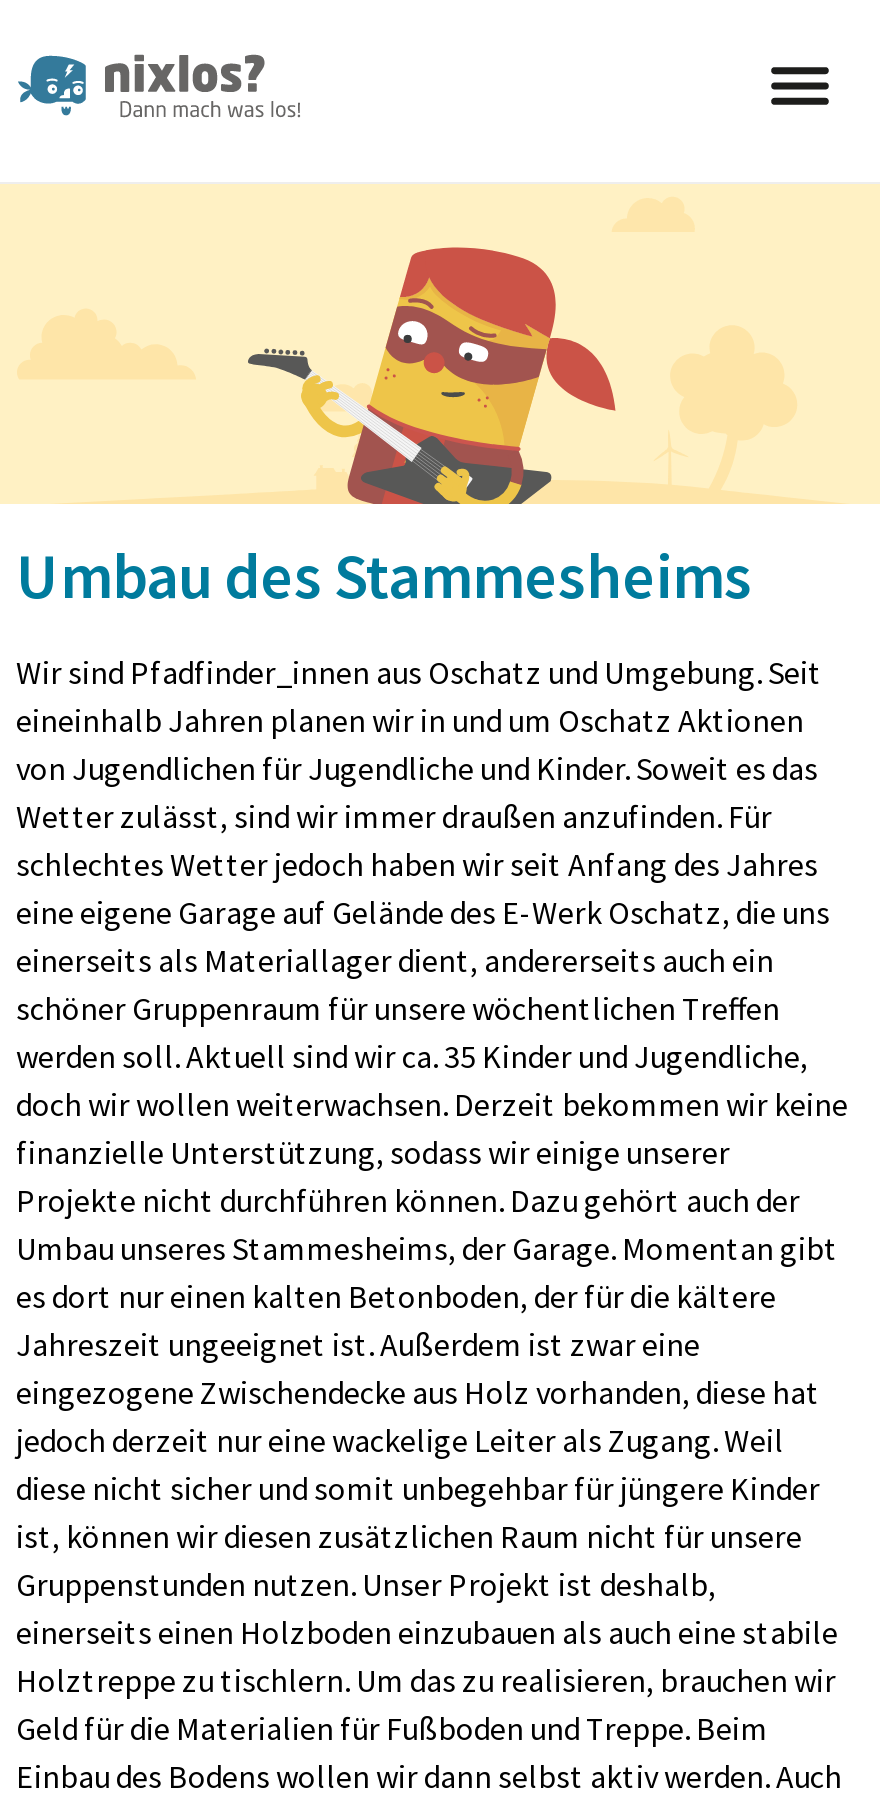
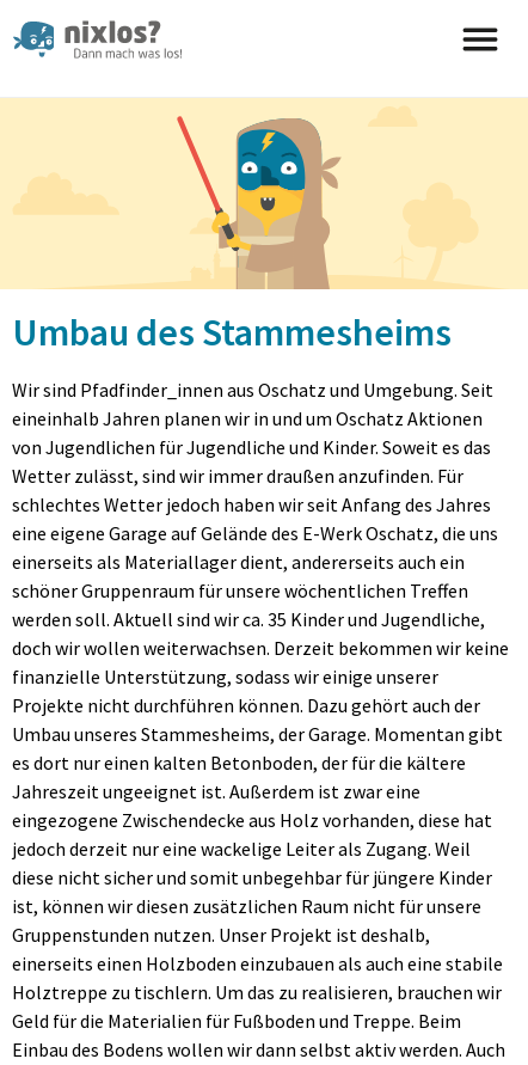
[246,216,618,506] [image] -> [151,115,370,290] [image]

